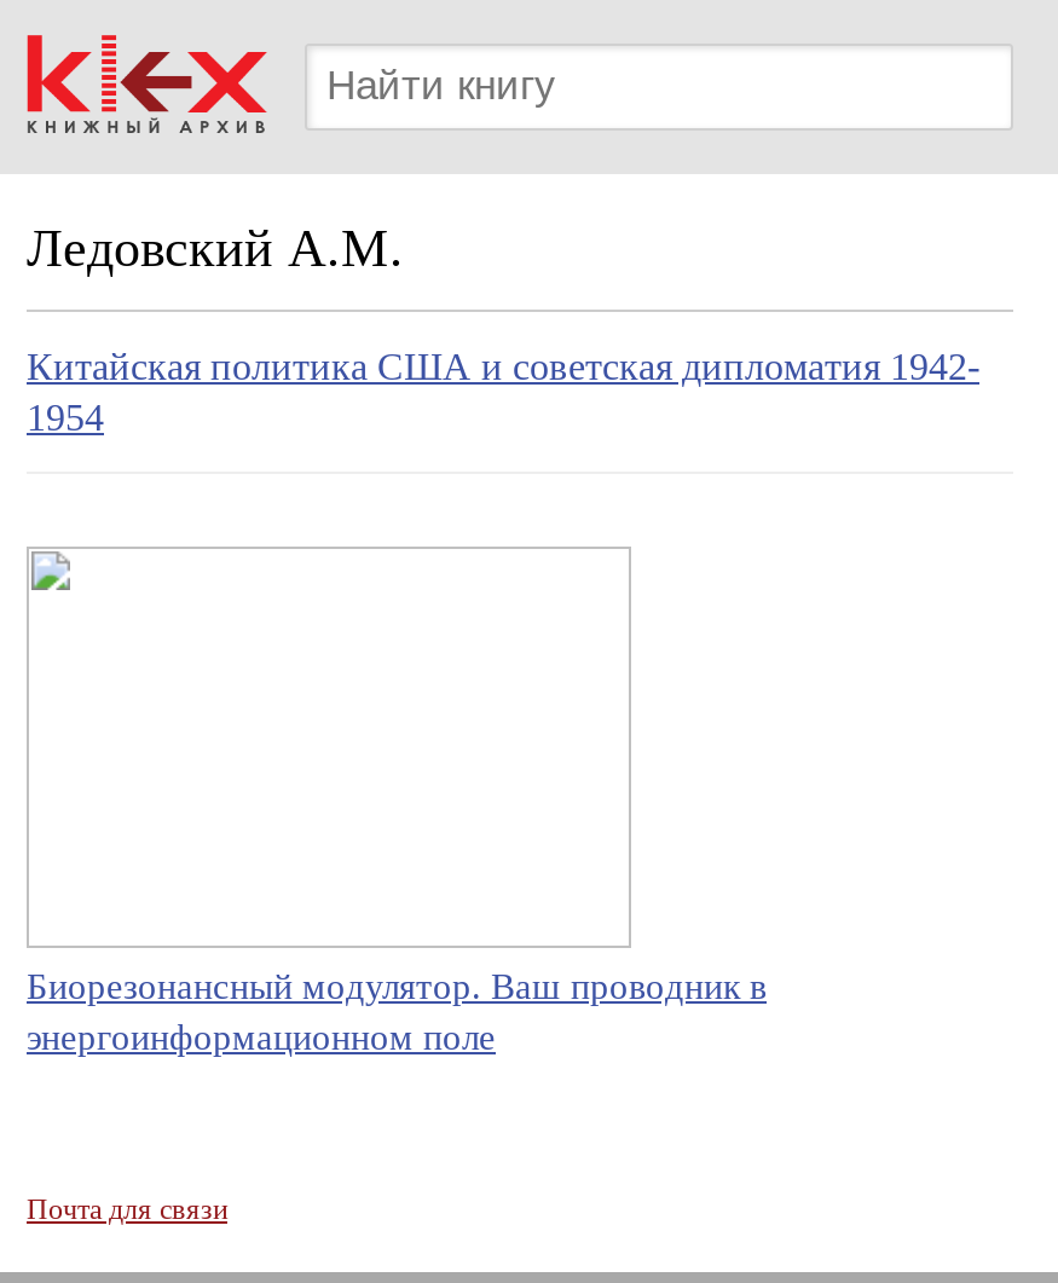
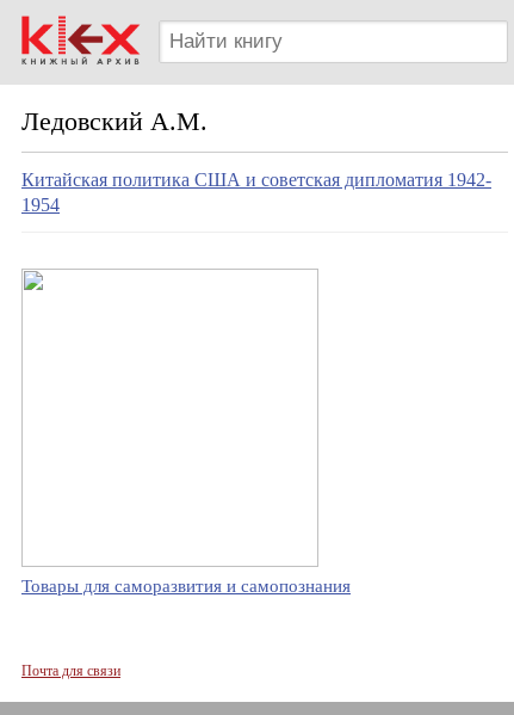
[27,967,767,1057] Биорезонансный модулятор. Ваш проводник в | энергоинформационном поле -> [21,577,351,596] Товары для саморазвития и самопознания

